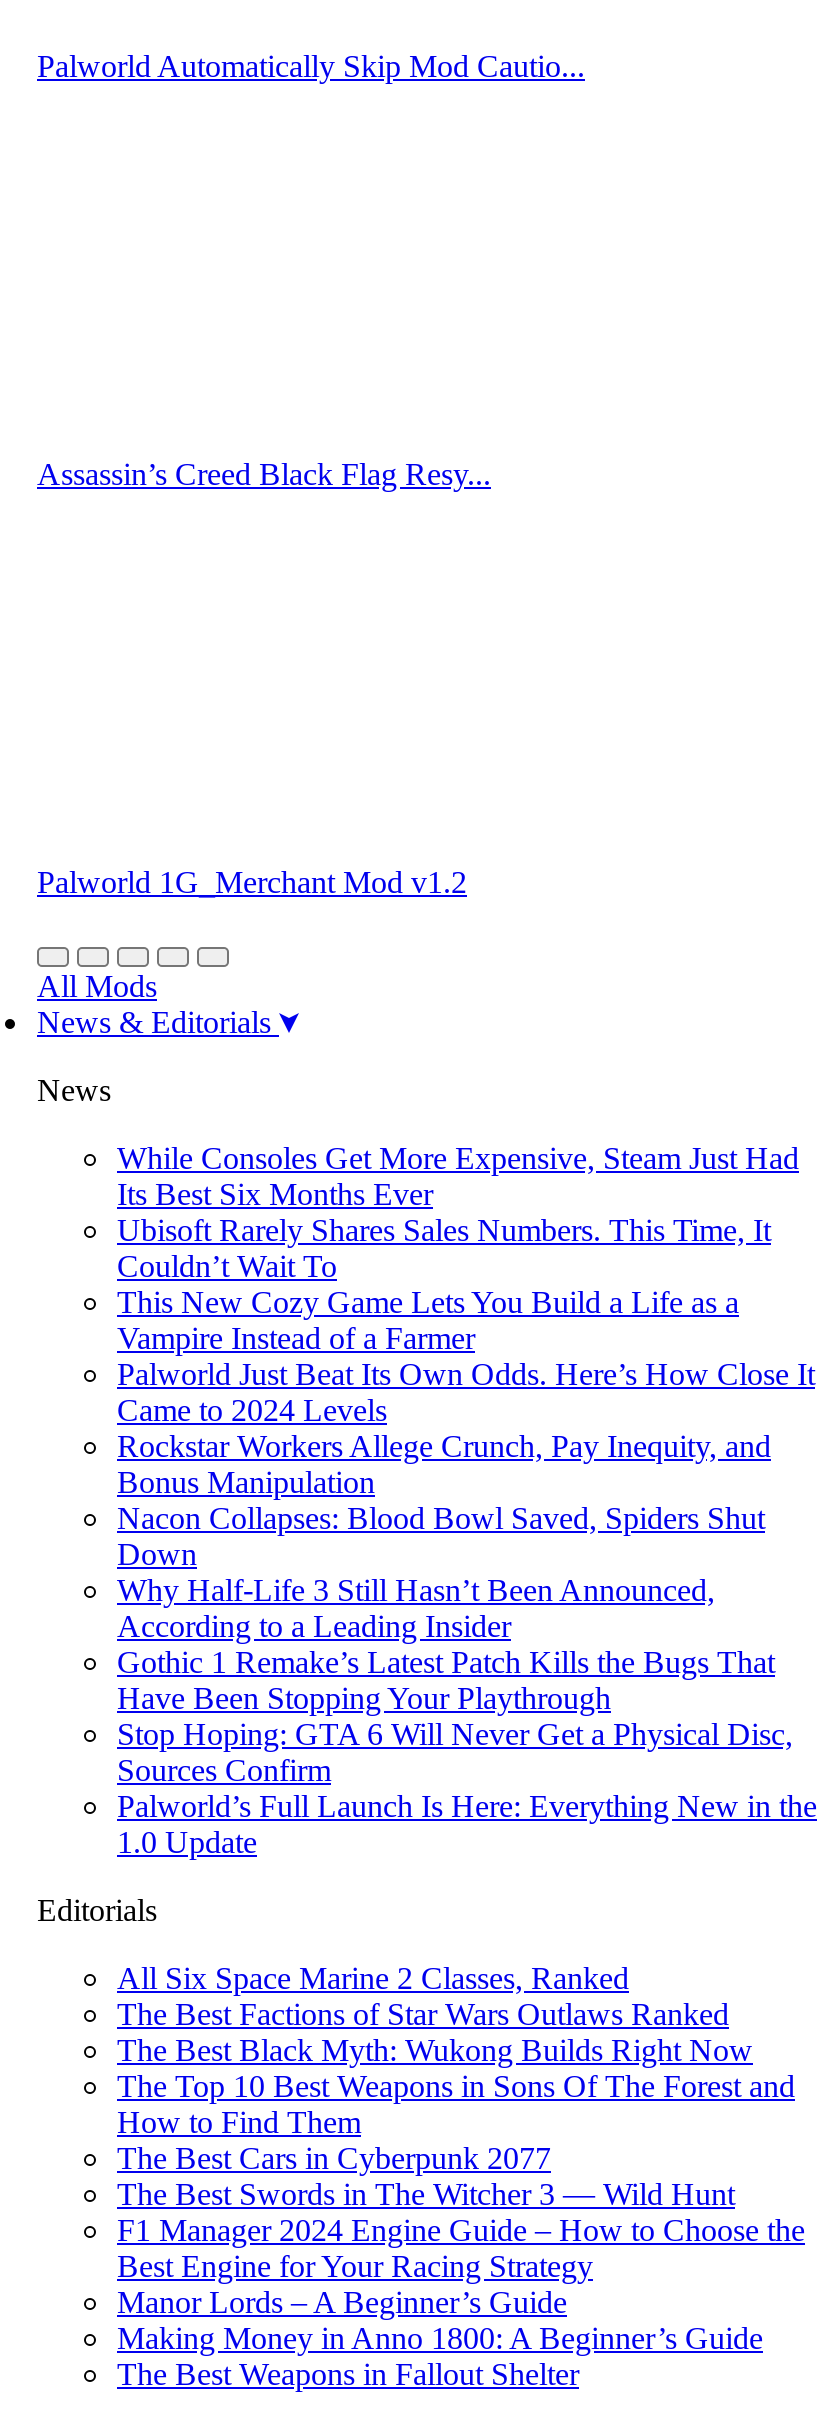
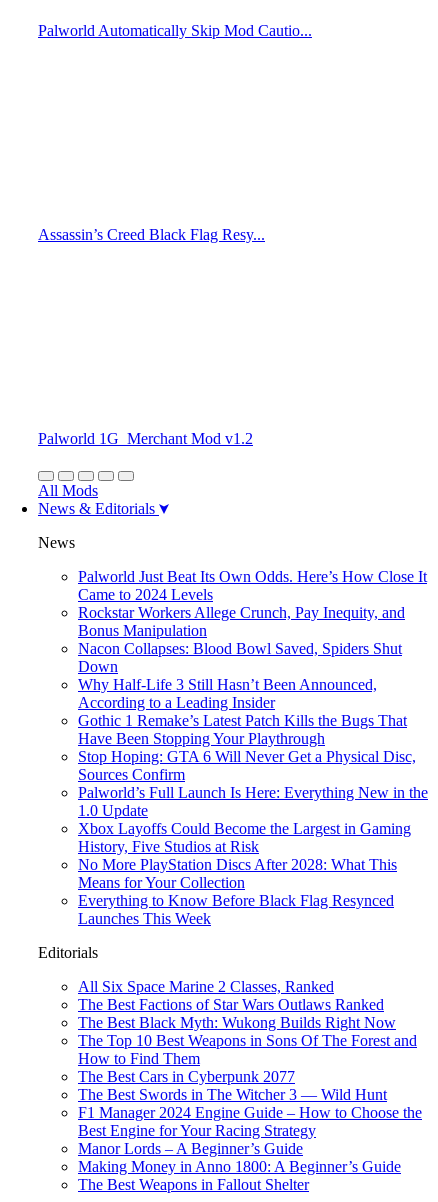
[117,1141,799,1355] While Consoles Get More Expensive, Steam Just Had | Its Best Six Months Ever | Ubisoft Rarely Shares Sales Numbers. This Time, It | Couldn’t Wait To | This New Cozy Game Lets You Build a Life as a | Vampire Instead of a Farmer -> none
moved [117,1357,817,1859] -> [78,568,428,819]: Palworld Just Beat Its Own Odds. Here’s How Close It | Came to 2024 Levels | Rockstar Workers Allege Crunch, Pay Inequity, and | ... | Palworld’s Full Launch Is Here: Everything New in the | 1.0 Update
none -> [78,820,411,927] Xbox Layoffs Could Become the Largest in Gaming | History, Five Studios at Risk | No More PlayStation Discs After 2028: What This | Means for Your Collection | Everything to Know Before Black Flag Resynced | Launches This Week

